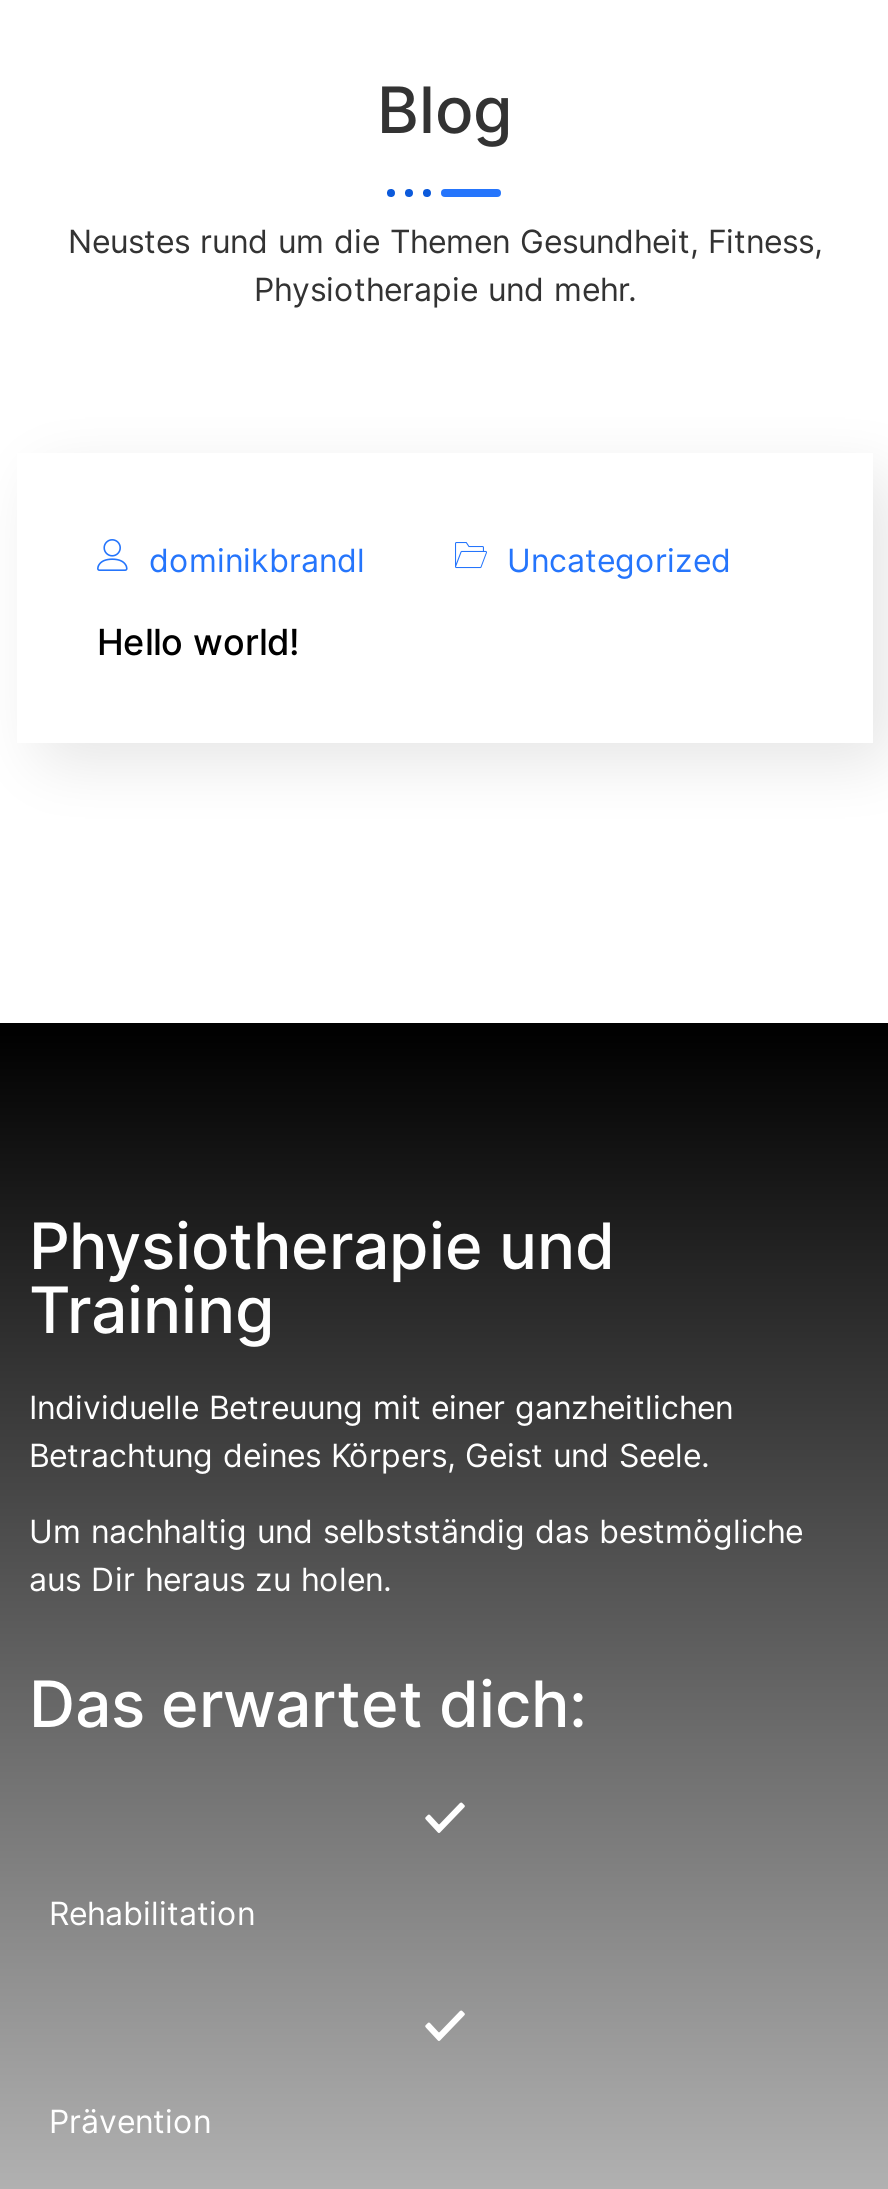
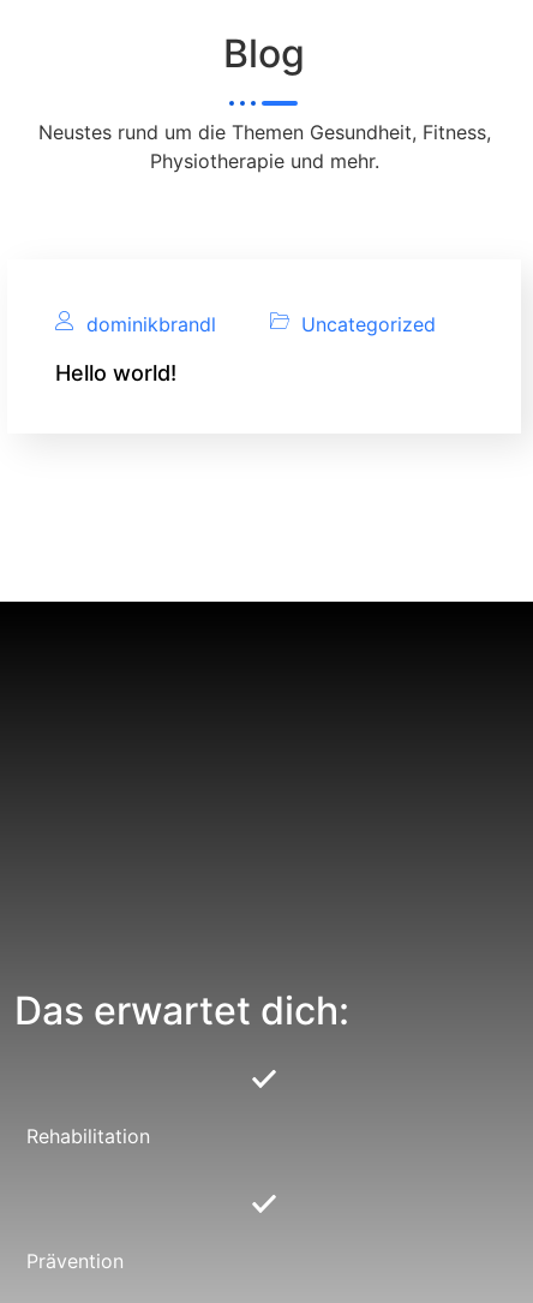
[29,1207,803,1600] Physiotherapie und | Training | Individuelle Betreuung mit einer ganzheitlichen | Betrachtung deines Körpers, Geist und Seele. | Um nachhaltig und selbstständig das bestmögliche | aus Dir heraus zu holen. -> none

